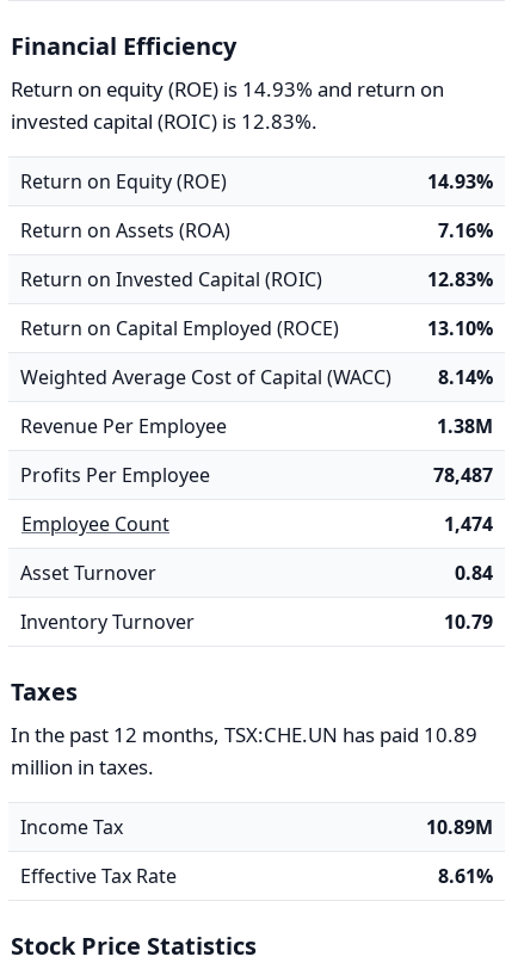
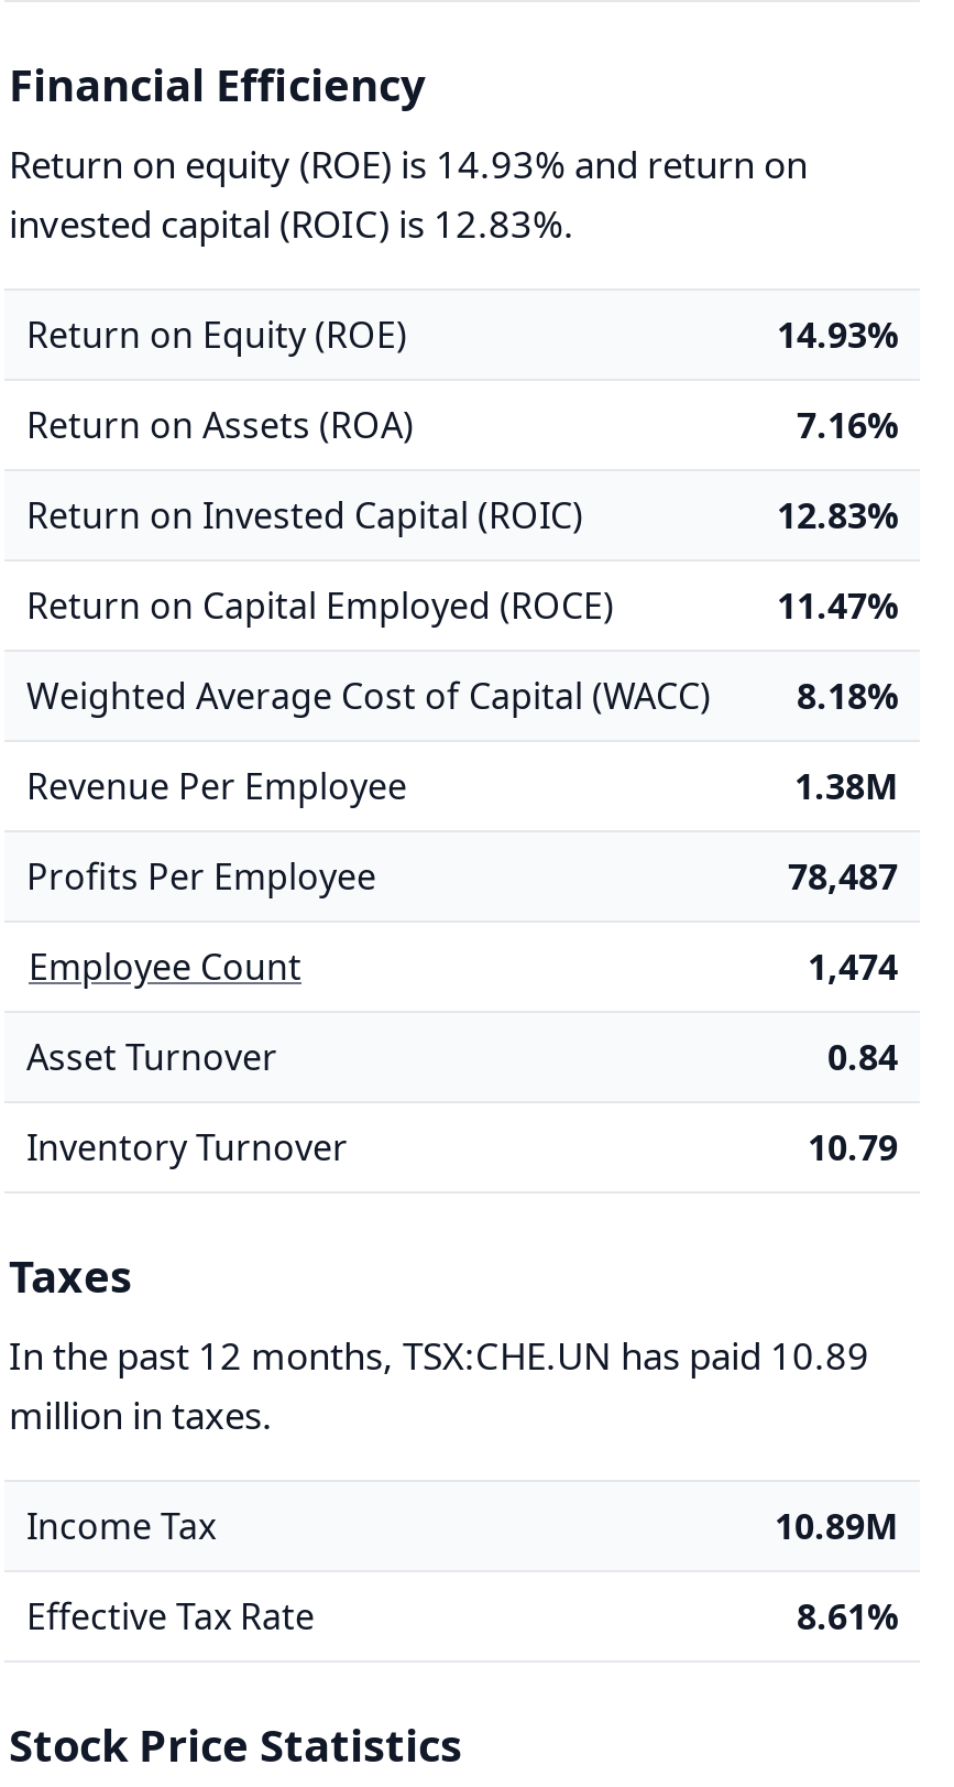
[427,315,493,341] 13.10% -> [777,581,898,630] 11.47%
[20,364,493,390] Weighted Average Cost of Capital (WACC) 8.14% -> [26,672,898,720] Weighted Average Cost of Capital (WACC) 8.18%

